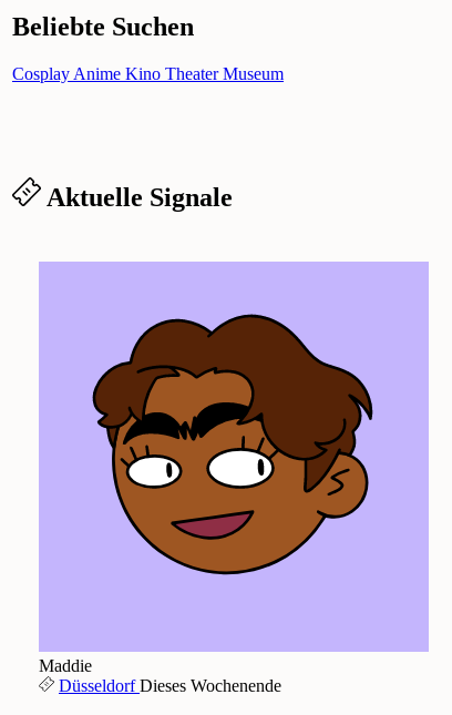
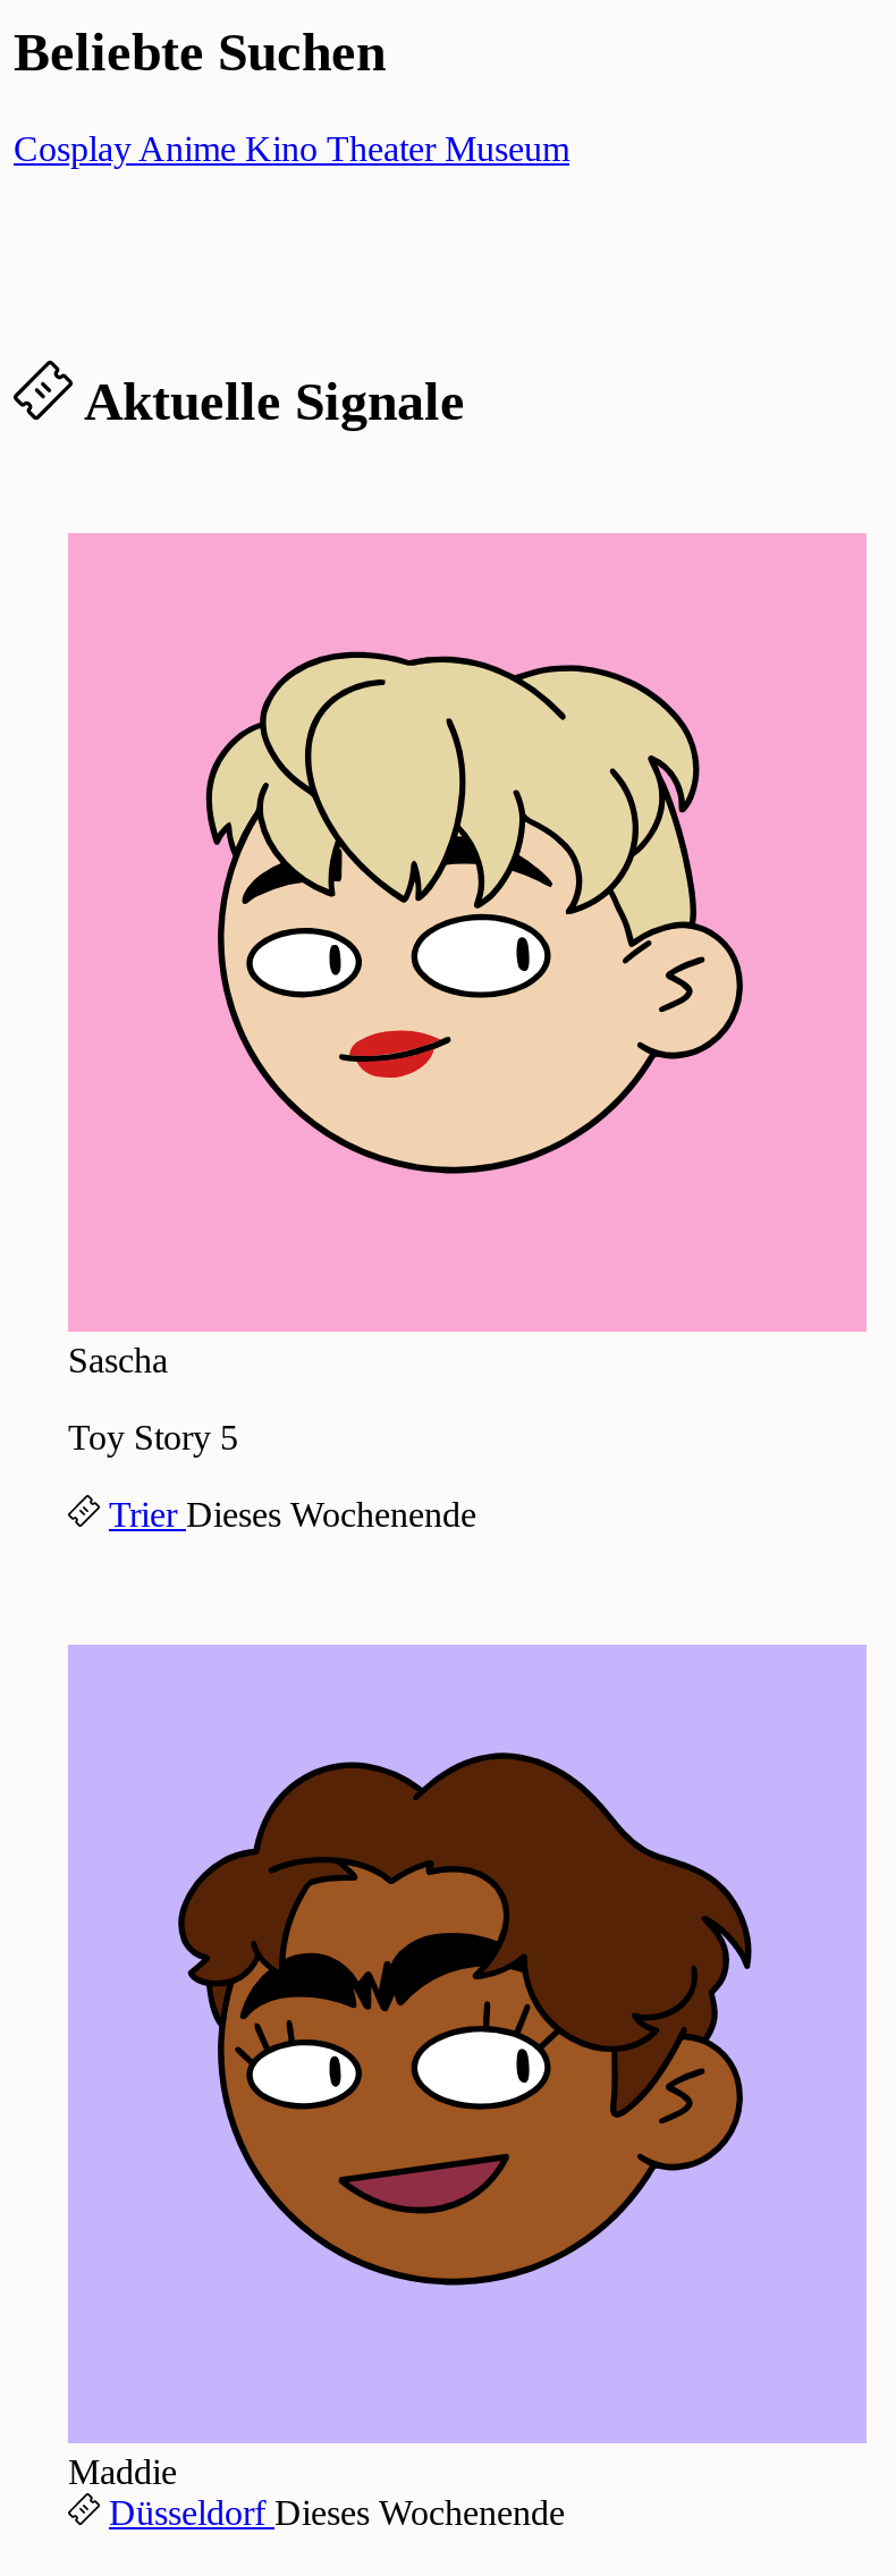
none -> [68,533,867,1532] [image] | Sascha | Toy Story 5 | Trier Dieses Wochenende

